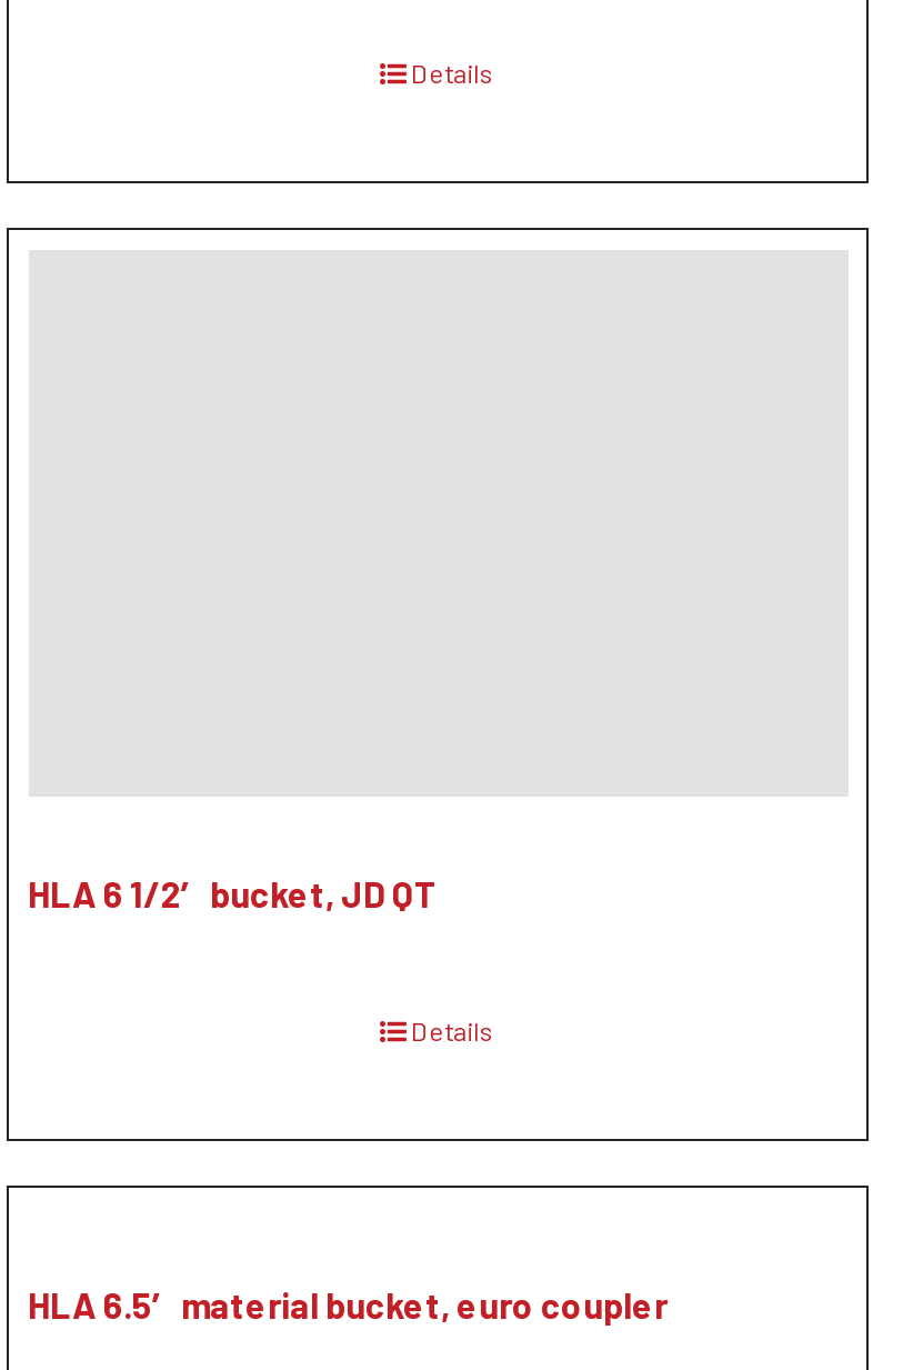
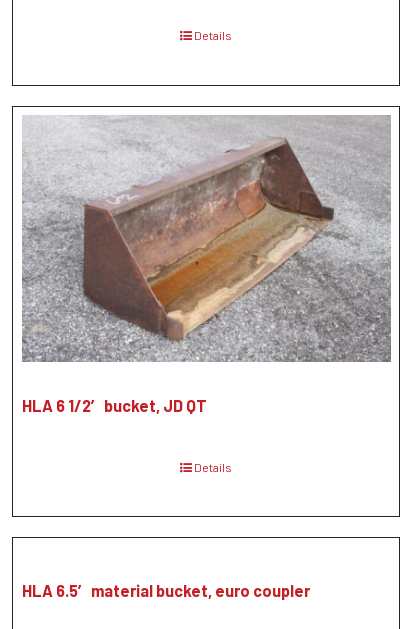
none -> [22,115,391,363] [image]

